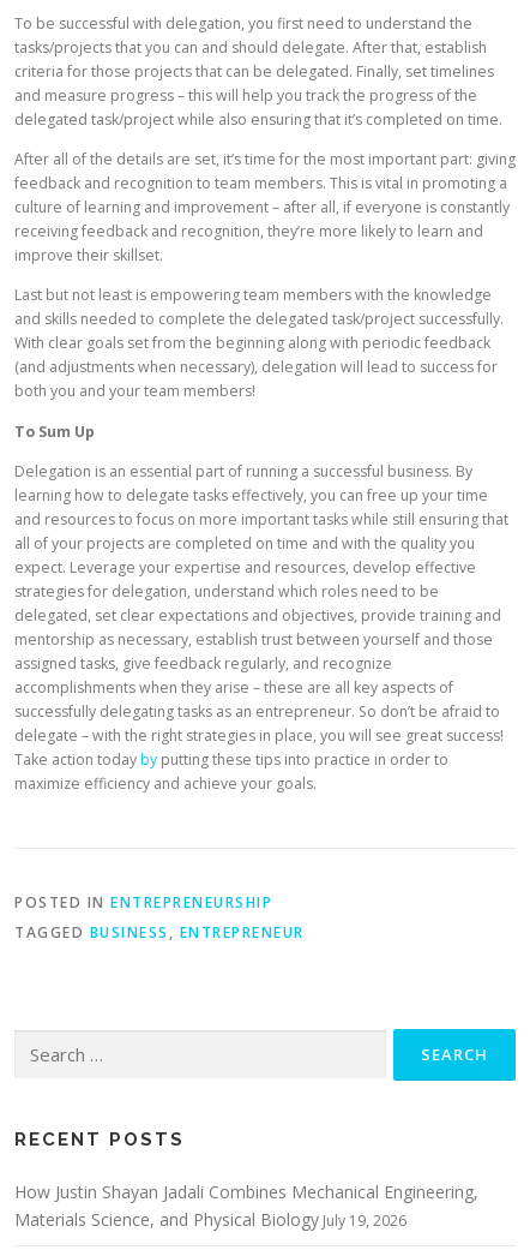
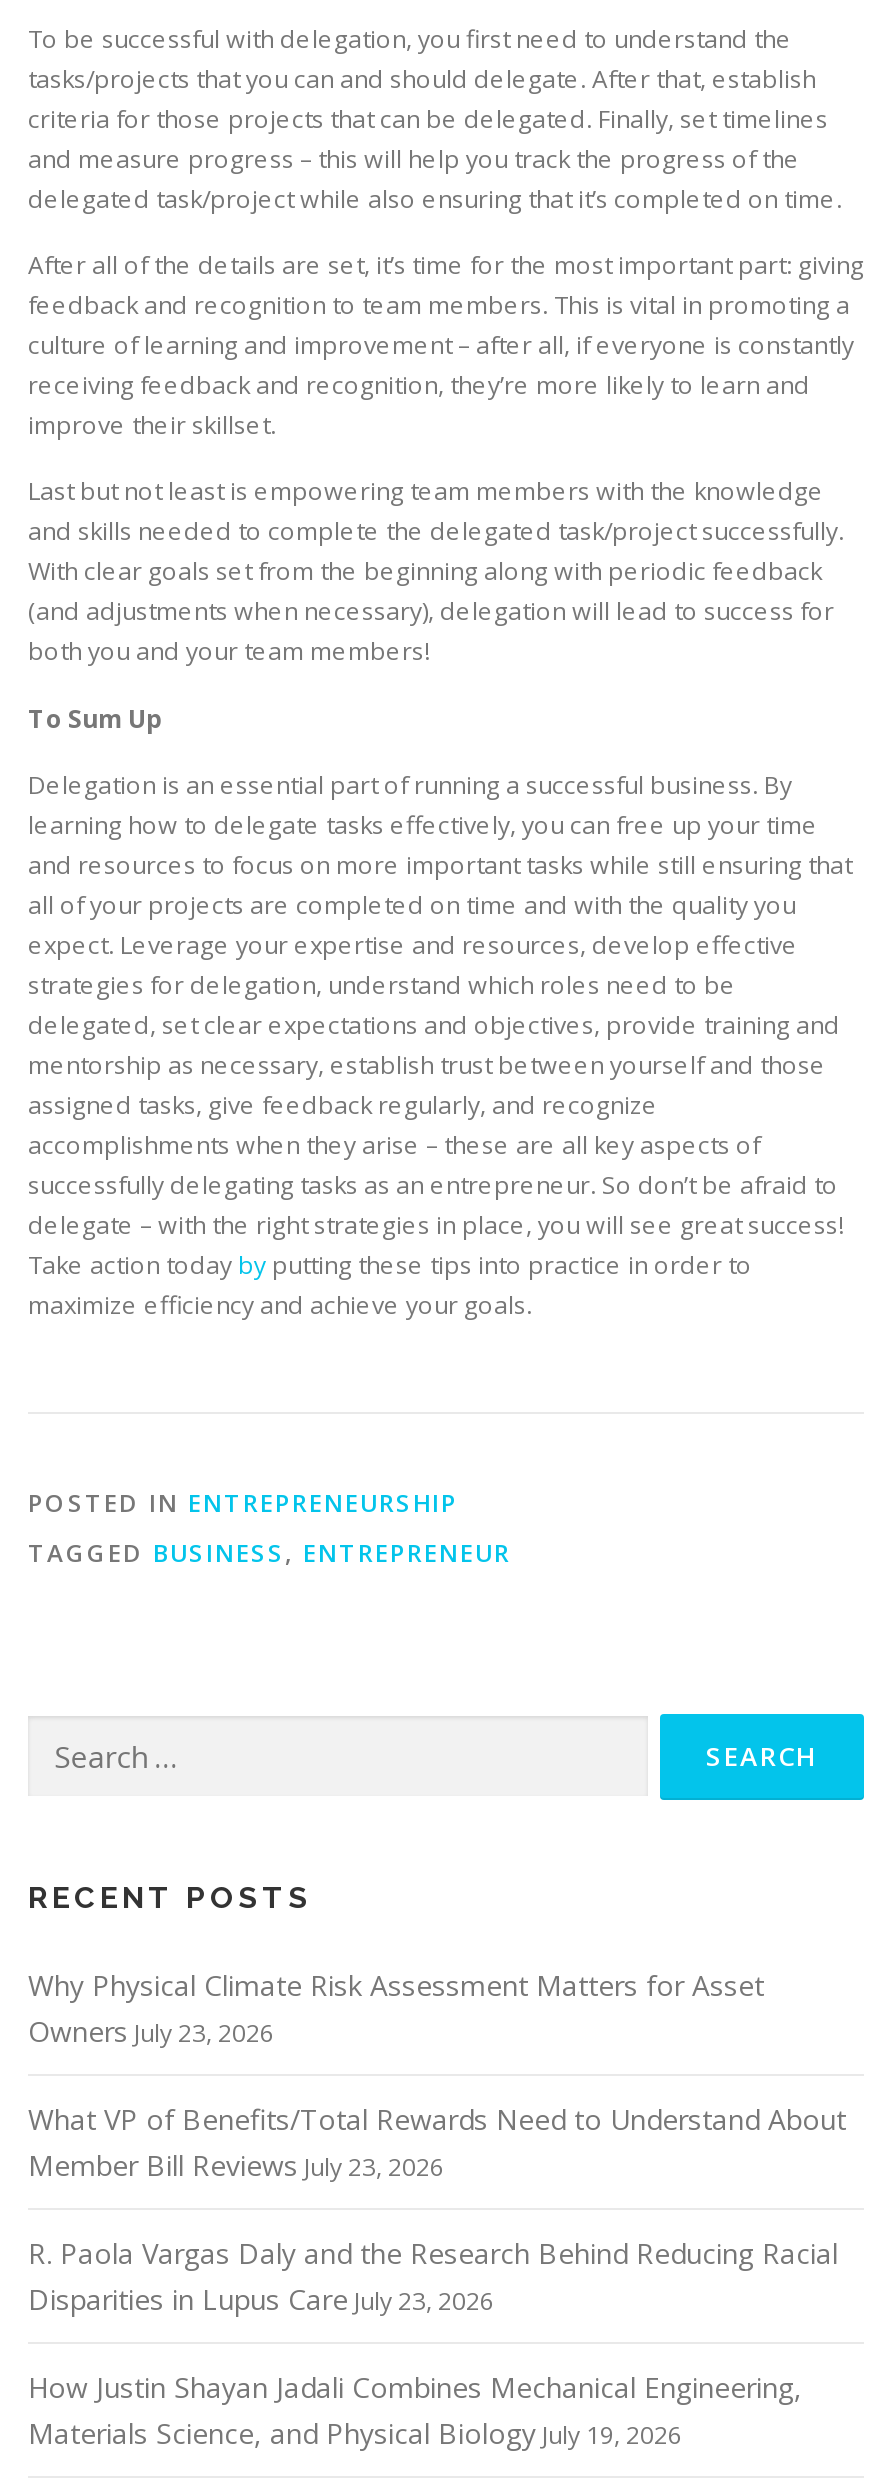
none -> [28,1966,846,2318] Why Physical Climate Risk Assessment Matters for Asset | Owners July 23, 2026 | What VP of Benefits/Total Rewards Need to Understand About | Member Bill Reviews July 23, 2026 | R. Paola Vargas Daly and the Research Behind Reducing Racial | Disparities in Lupus Care July 23, 2026

